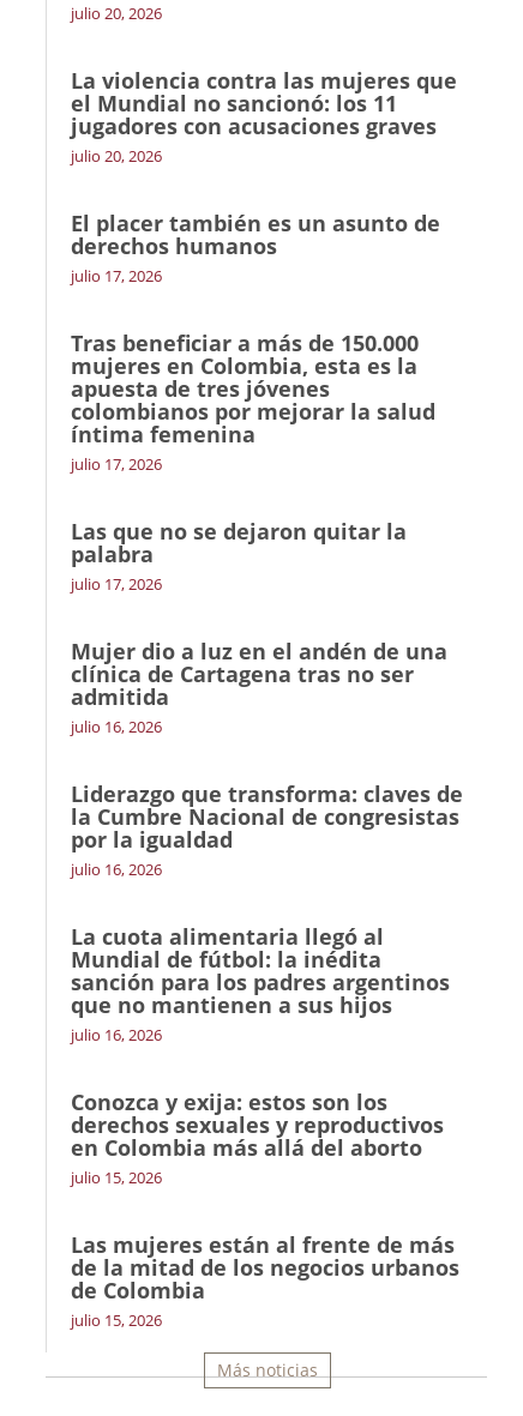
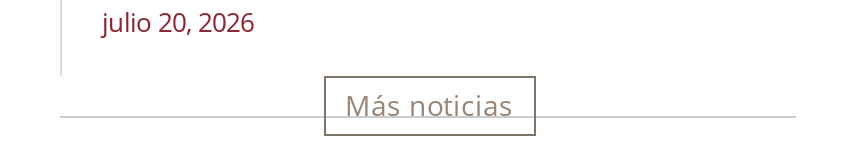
[71,66,463,1331] La violencia contra las mujeres que | el Mundial no sancionó: los 11 | jugadores con acusaciones graves | julio 20, 2026 | El placer también es un asunto de | derechos humanos | julio 17, 2026 | Tras beneficiar a más de 150.000 | mujeres en Colombia, esta es la | apuesta de tres jóvenes | colombianos por mejorar la salud | íntima femenina | julio 17, 2026 | Las que no se dejaron quitar la | palabra | julio 17, 2026 | Mujer dio a luz en el andén de una | clínica de Cartagena tras no ser | admitida | julio 16, 2026 | Liderazgo que transforma: claves de | la Cumbre Nacional de congresistas | por la igualdad | julio 16, 2026 | La cuota alimentaria llegó al | Mundial de fútbol: la inédita | sanción para los padres argentinos | que no mantienen a sus hijos | julio 16, 2026 | Conozca y exija: estos son los | derechos sexuales y reproductivos | en Colombia más allá del aborto | julio 15, 2026 | Las mujeres están al frente de más | de la mitad de los negocios urbanos | de Colombia | julio 15, 2026 -> none

